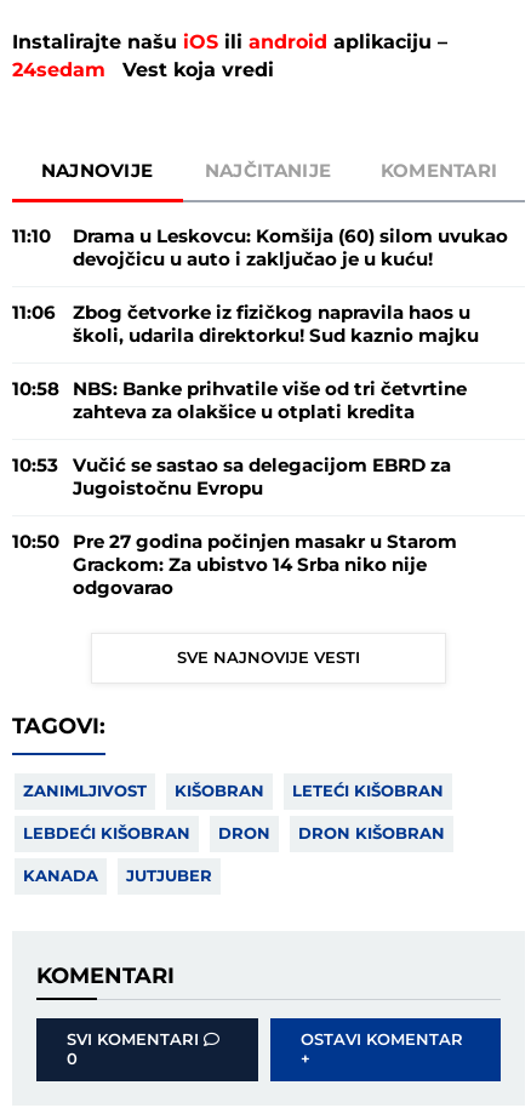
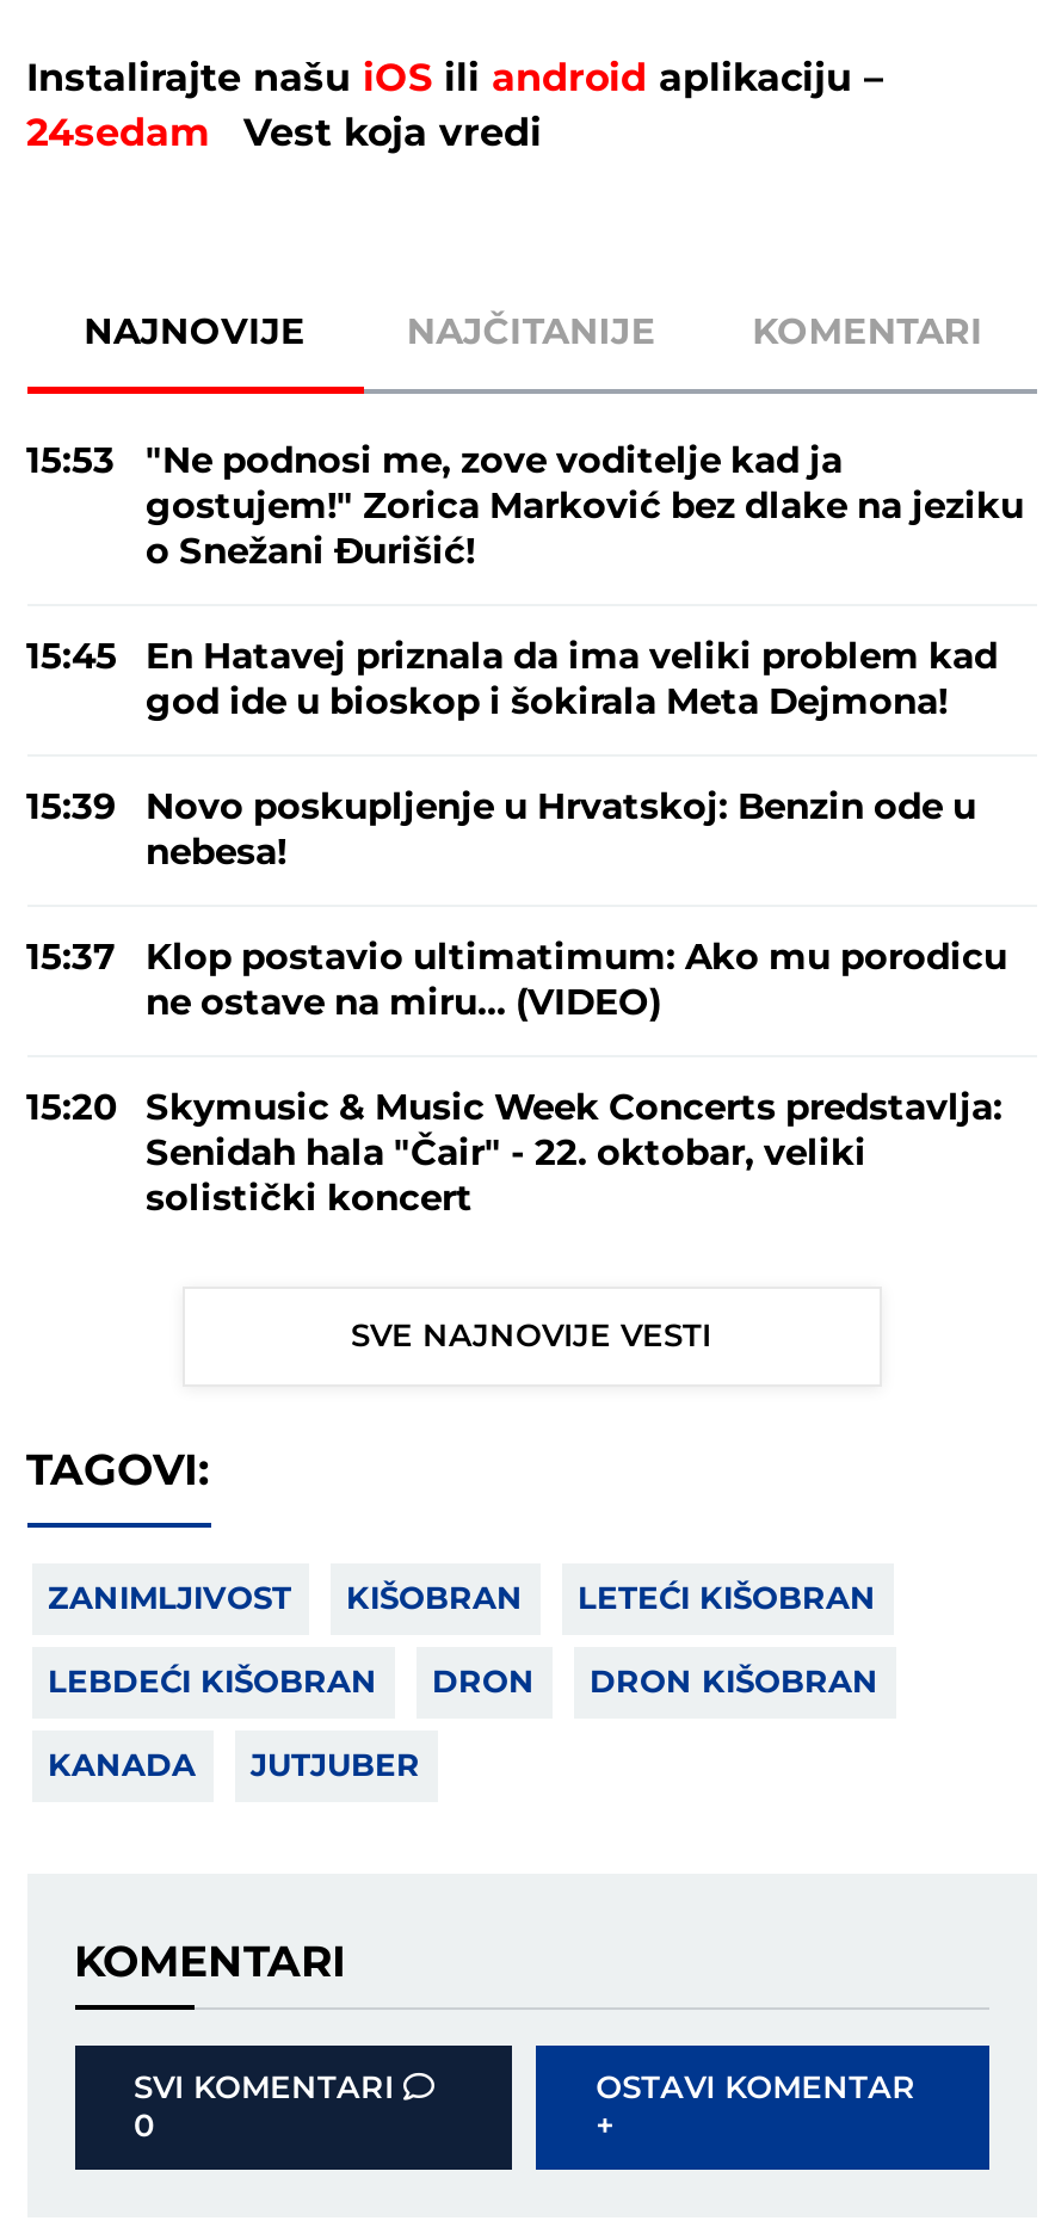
[12,223,50,251] 11:10 -> [26,434,115,489] 15:53
[72,223,507,274] Drama u Leskovcu: Komšija (60) silom uvukao | devojčicu u auto i zaključao je u kuću! -> [146,434,1024,580] "Ne podnosi me, zove voditelje kad ja | gostujem!" Zorica Marković bez dlake na jeziku | o Snežani Đurišić!
[12,299,55,327] 11:06 -> [26,630,117,685] 15:45
[72,299,478,350] Zbog četvorke iz fizičkog napravila haos u | školi, udarila direktorku! Sud kaznio majku -> [146,630,998,730] En Hatavej priznala da ima veliki problem kad | god ide u bioskop i šokirala Meta Dejmona!
[12,376,59,404] 10:58 -> [26,780,117,835] 15:39
[72,376,466,427] NBS: Banke prihvatile više od tri četvrtine | zahteva za olakšice u otplati kredita -> [146,780,976,881] Novo poskupljenje u Hrvatskoj: Benzin ode u | nebesa!
[12,452,58,480] 10:53 -> [26,931,115,986] 15:37
[72,452,450,503] Vučić se sastao sa delegacijom EBRD za | Jugoistočnu Evropu -> [146,931,1007,1031] Klop postavio ultimatimum: Ako mu porodicu | ne ostave na miru... (VIDEO)
[12,528,59,556] 10:50 -> [26,1081,117,1136] 15:20
[72,528,456,602] Pre 27 godina počinjen masakr u Starom | Grackom: Za ubistvo 14 Srba niko nije | odgovarao -> [146,1081,1002,1227] Skymusic & Music Week Concerts predstavlja: | Senidah hala "Čair" - 22. oktobar, veliki | solistički koncert

